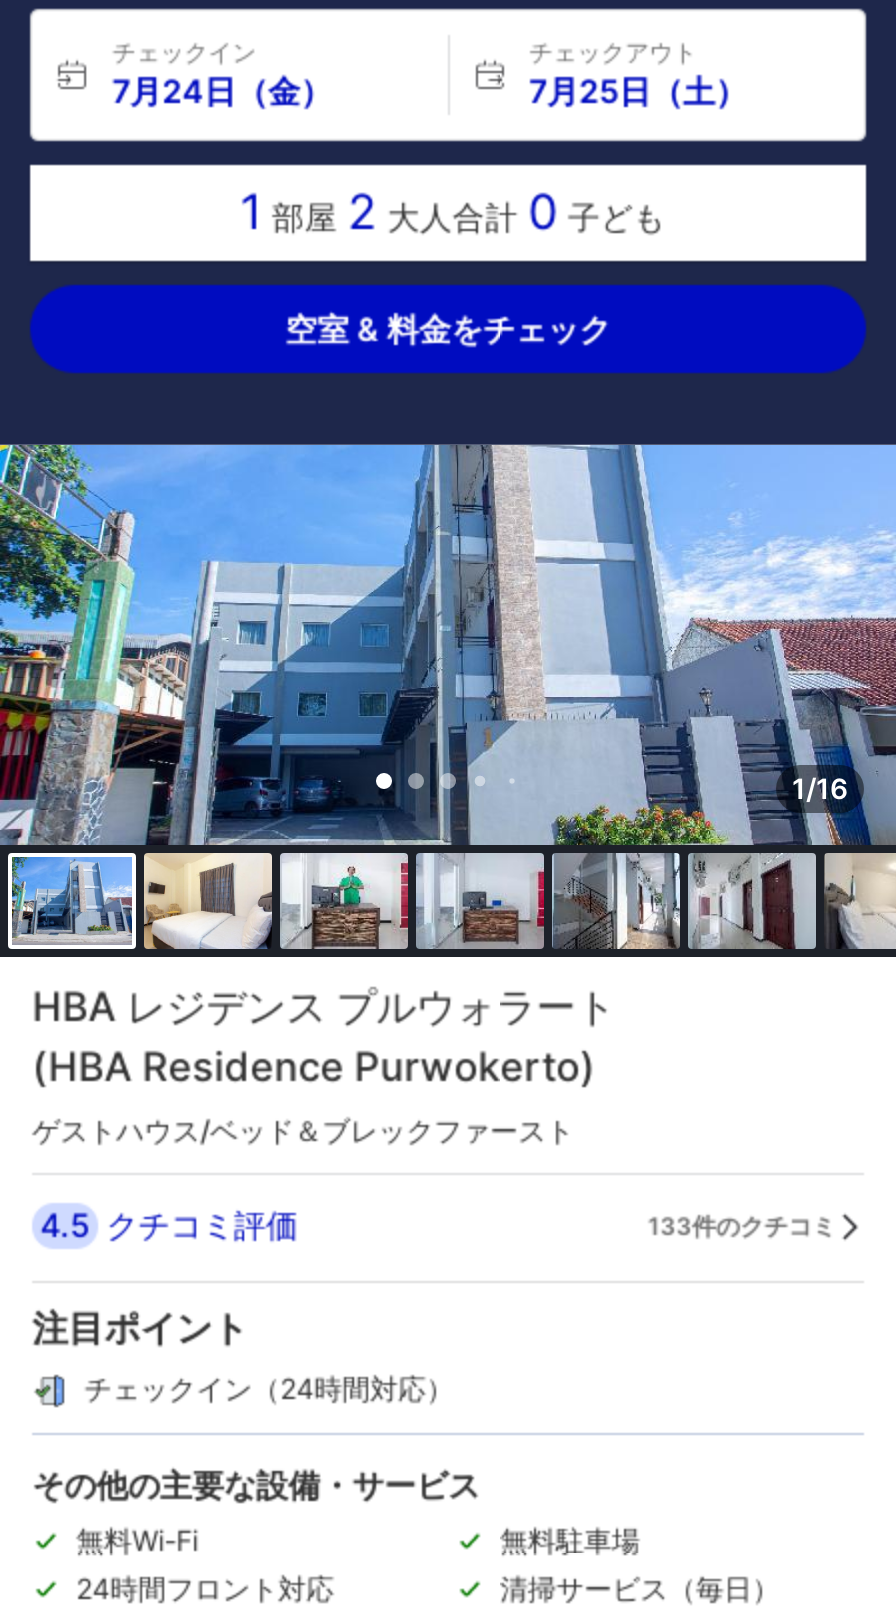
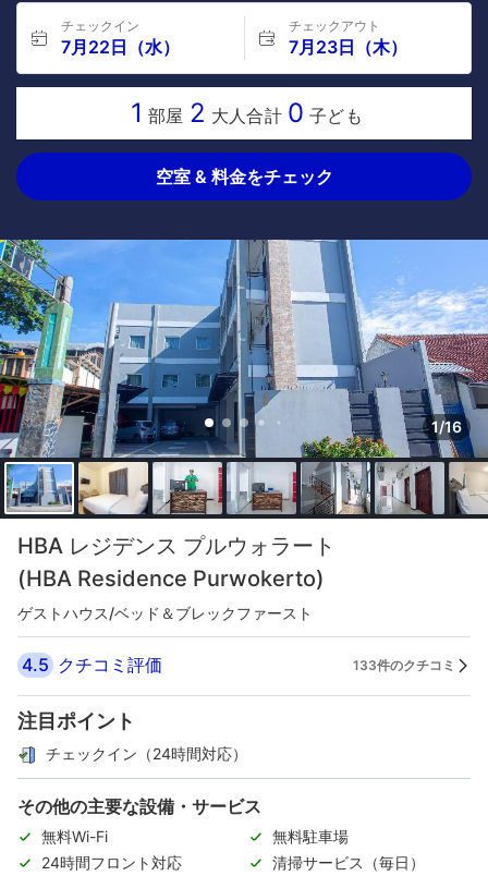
[112,71,332,111] 7月24日（金） -> [61,36,180,58] 7月22日（水）
[529,71,747,111] 7月25日（土） -> [288,36,407,58] 7月23日（木）

